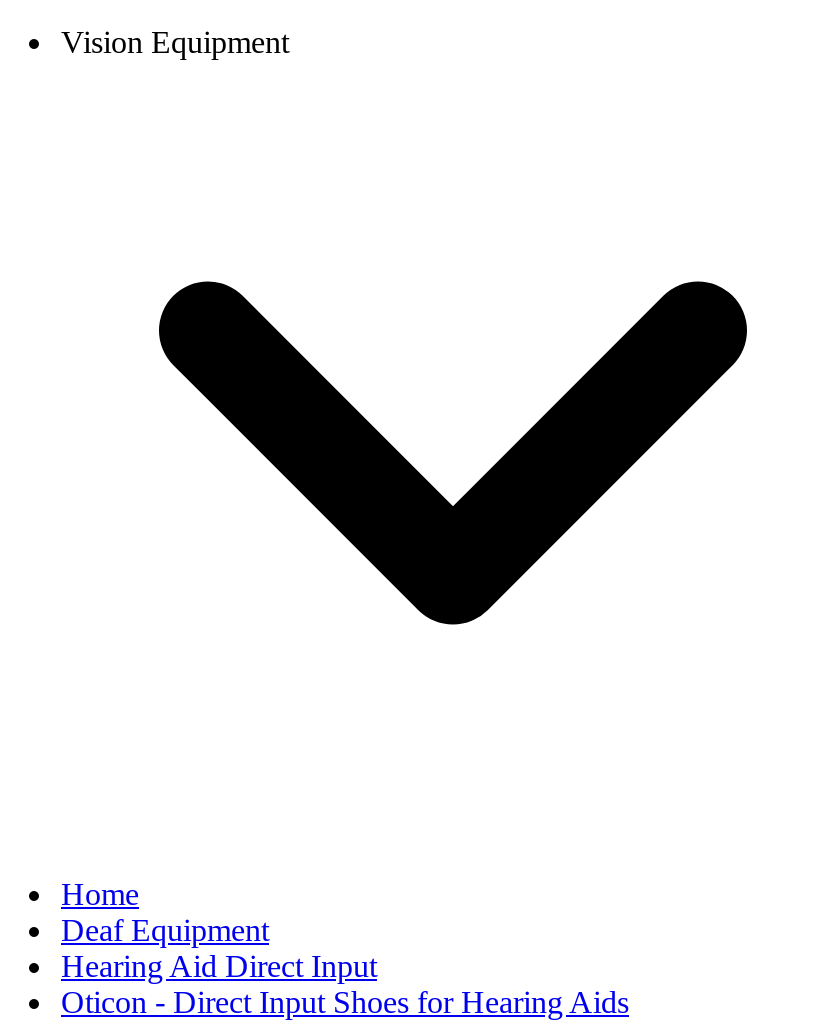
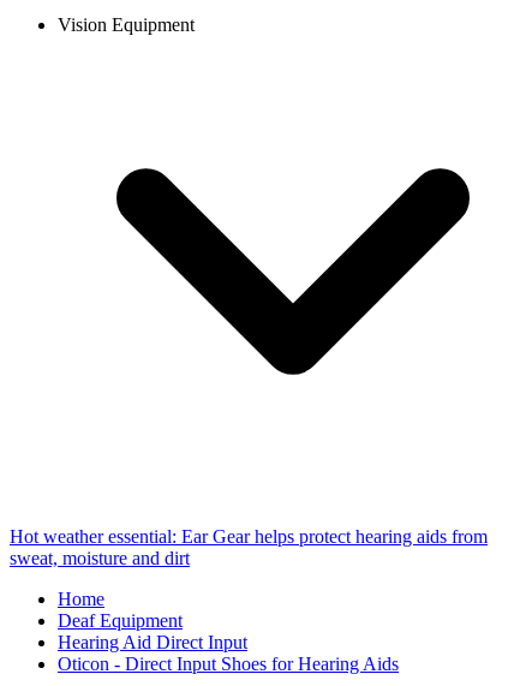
none -> [10,527,488,569] Hot weather essential: Ear Gear helps protect hearing aids from | sweat, moisture and dirt

